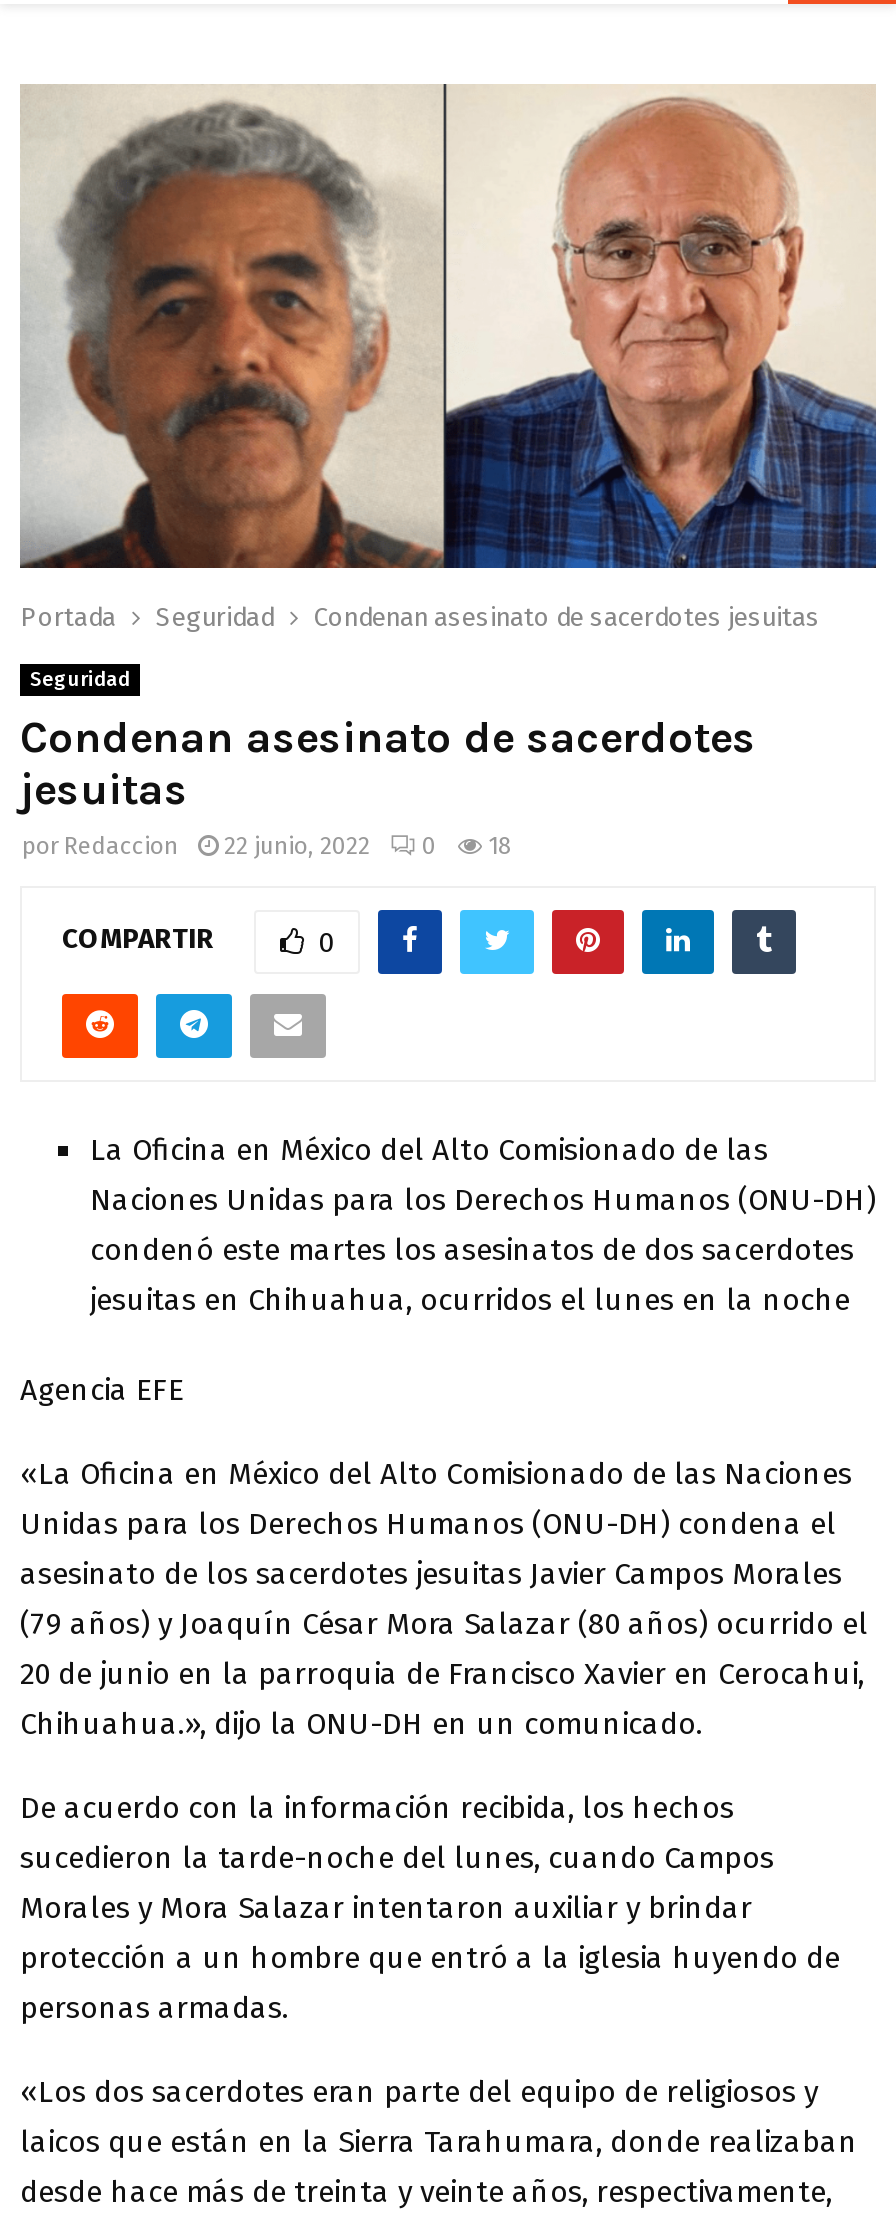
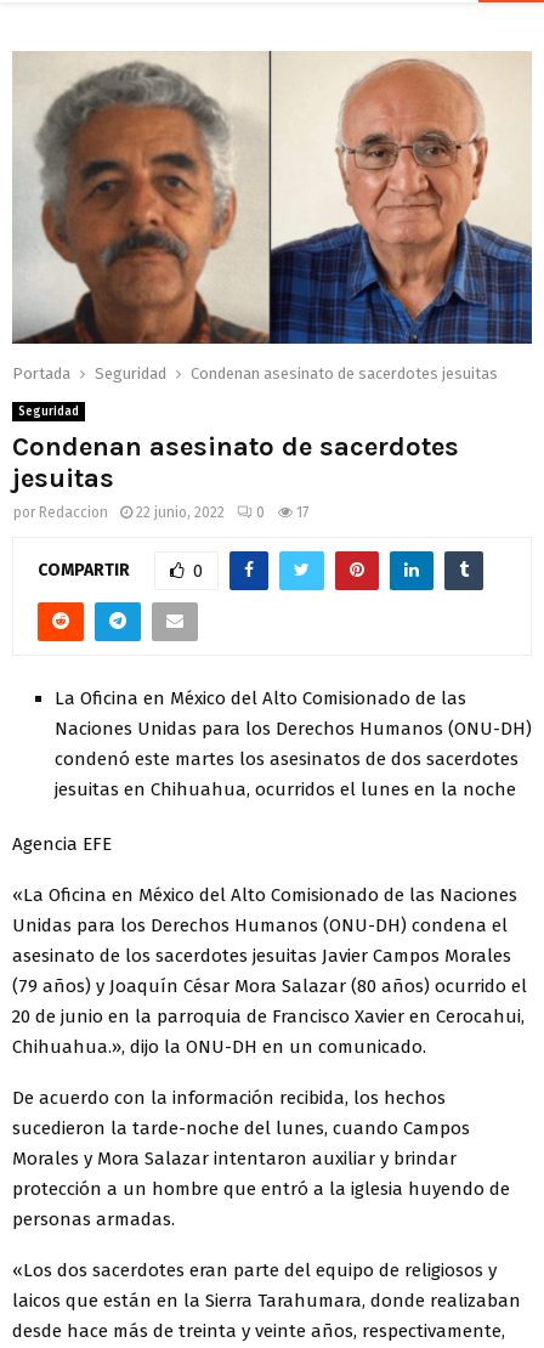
[22,831,512,859] por Redaccion 22 junio, 2022 0 18 -> [13,504,308,521] por Redaccion 22 junio, 2022 0 17

